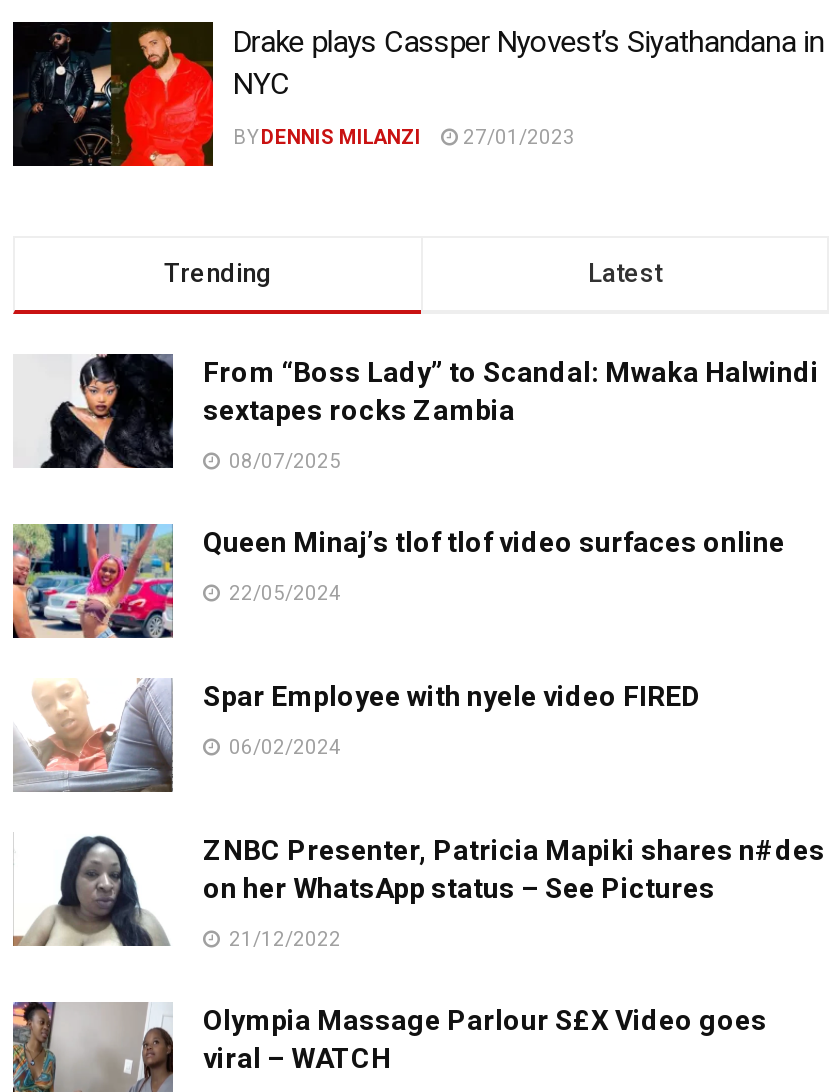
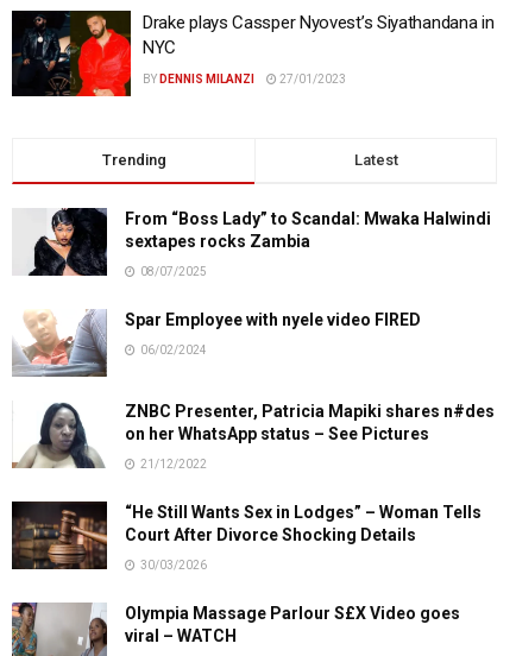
[11,522,785,638] [image] | Queen Minaj’s tlof tlof video surfaces online | 22/05/2024 -> none
moved [11,678,825,950] -> [11,309,495,470]: [image] | Spar Employee with nyele video FIRED | 06/02/2024 | ZNBC Presenter, Patricia Mapiki shares n#des | on her WhatsApp status – See Pictures | 21/12/2022
none -> [11,500,482,571] [image] | “He Still Wants Sex in Lodges” – Woman Tells | Court After Divorce Shocking Details | 30/03/2026

